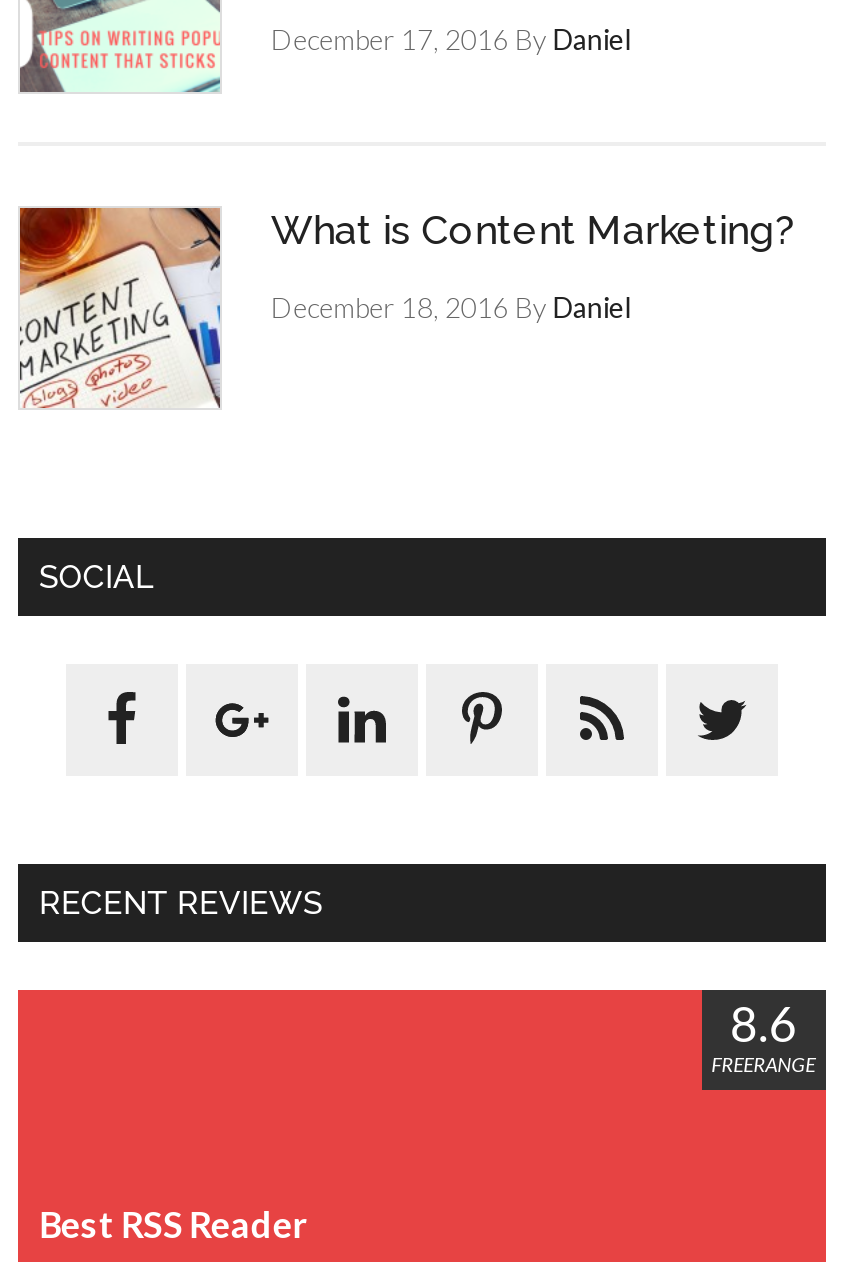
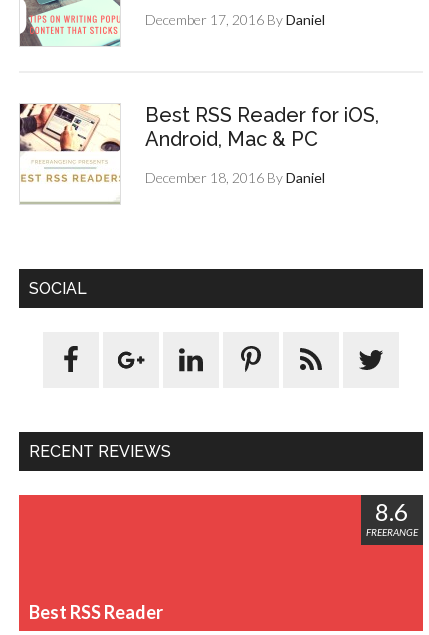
[18,205,795,406] [image] | What is Content Marketing? -> [19,103,379,205] [image] | Best RSS Reader for iOS, | Android, Mac & PC
moved [271,289,631,323] -> [145,169,325,186]: December 18, 2016 By Daniel

